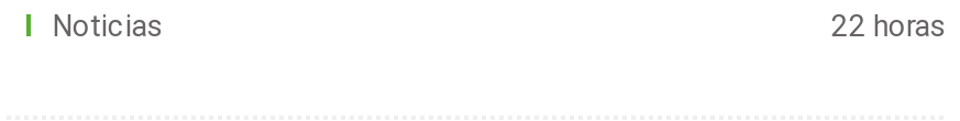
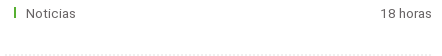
[831,10,945,43] 22 horas -> [380,5,432,20] 18 horas

